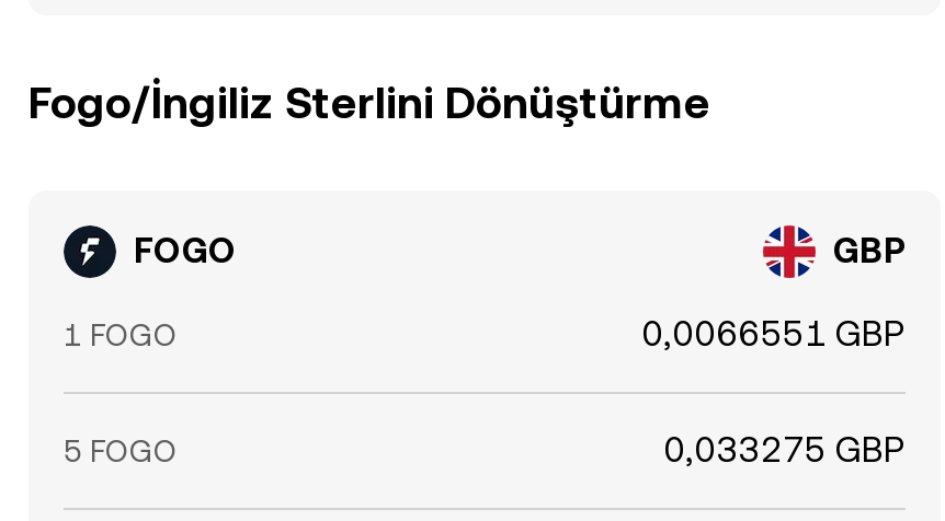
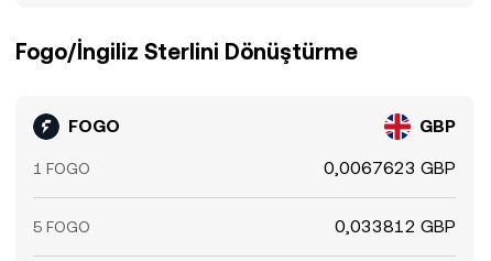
[642,313,906,355] 0,0066551 GBP -> [324,157,456,178] 0,0067623 GBP
[664,429,906,471] 0,033275 GBP -> [335,216,456,237] 0,033812 GBP

